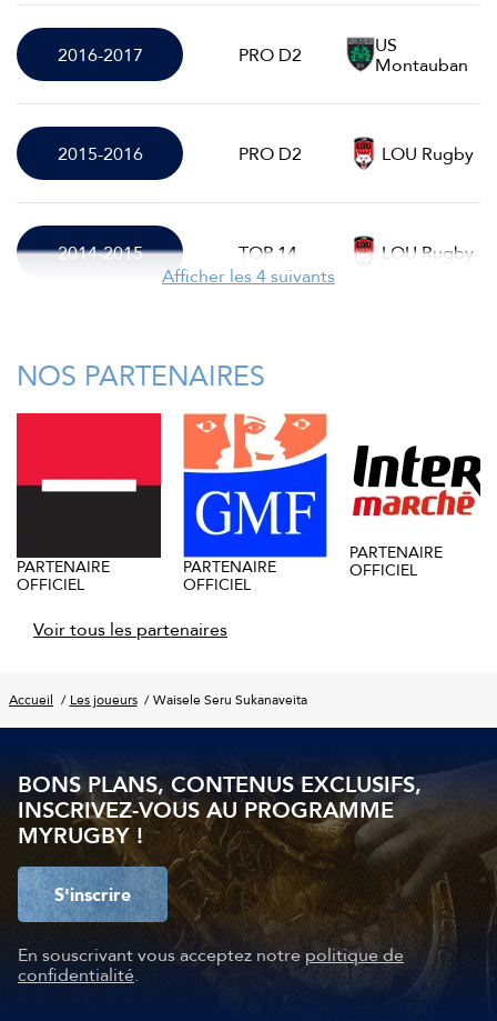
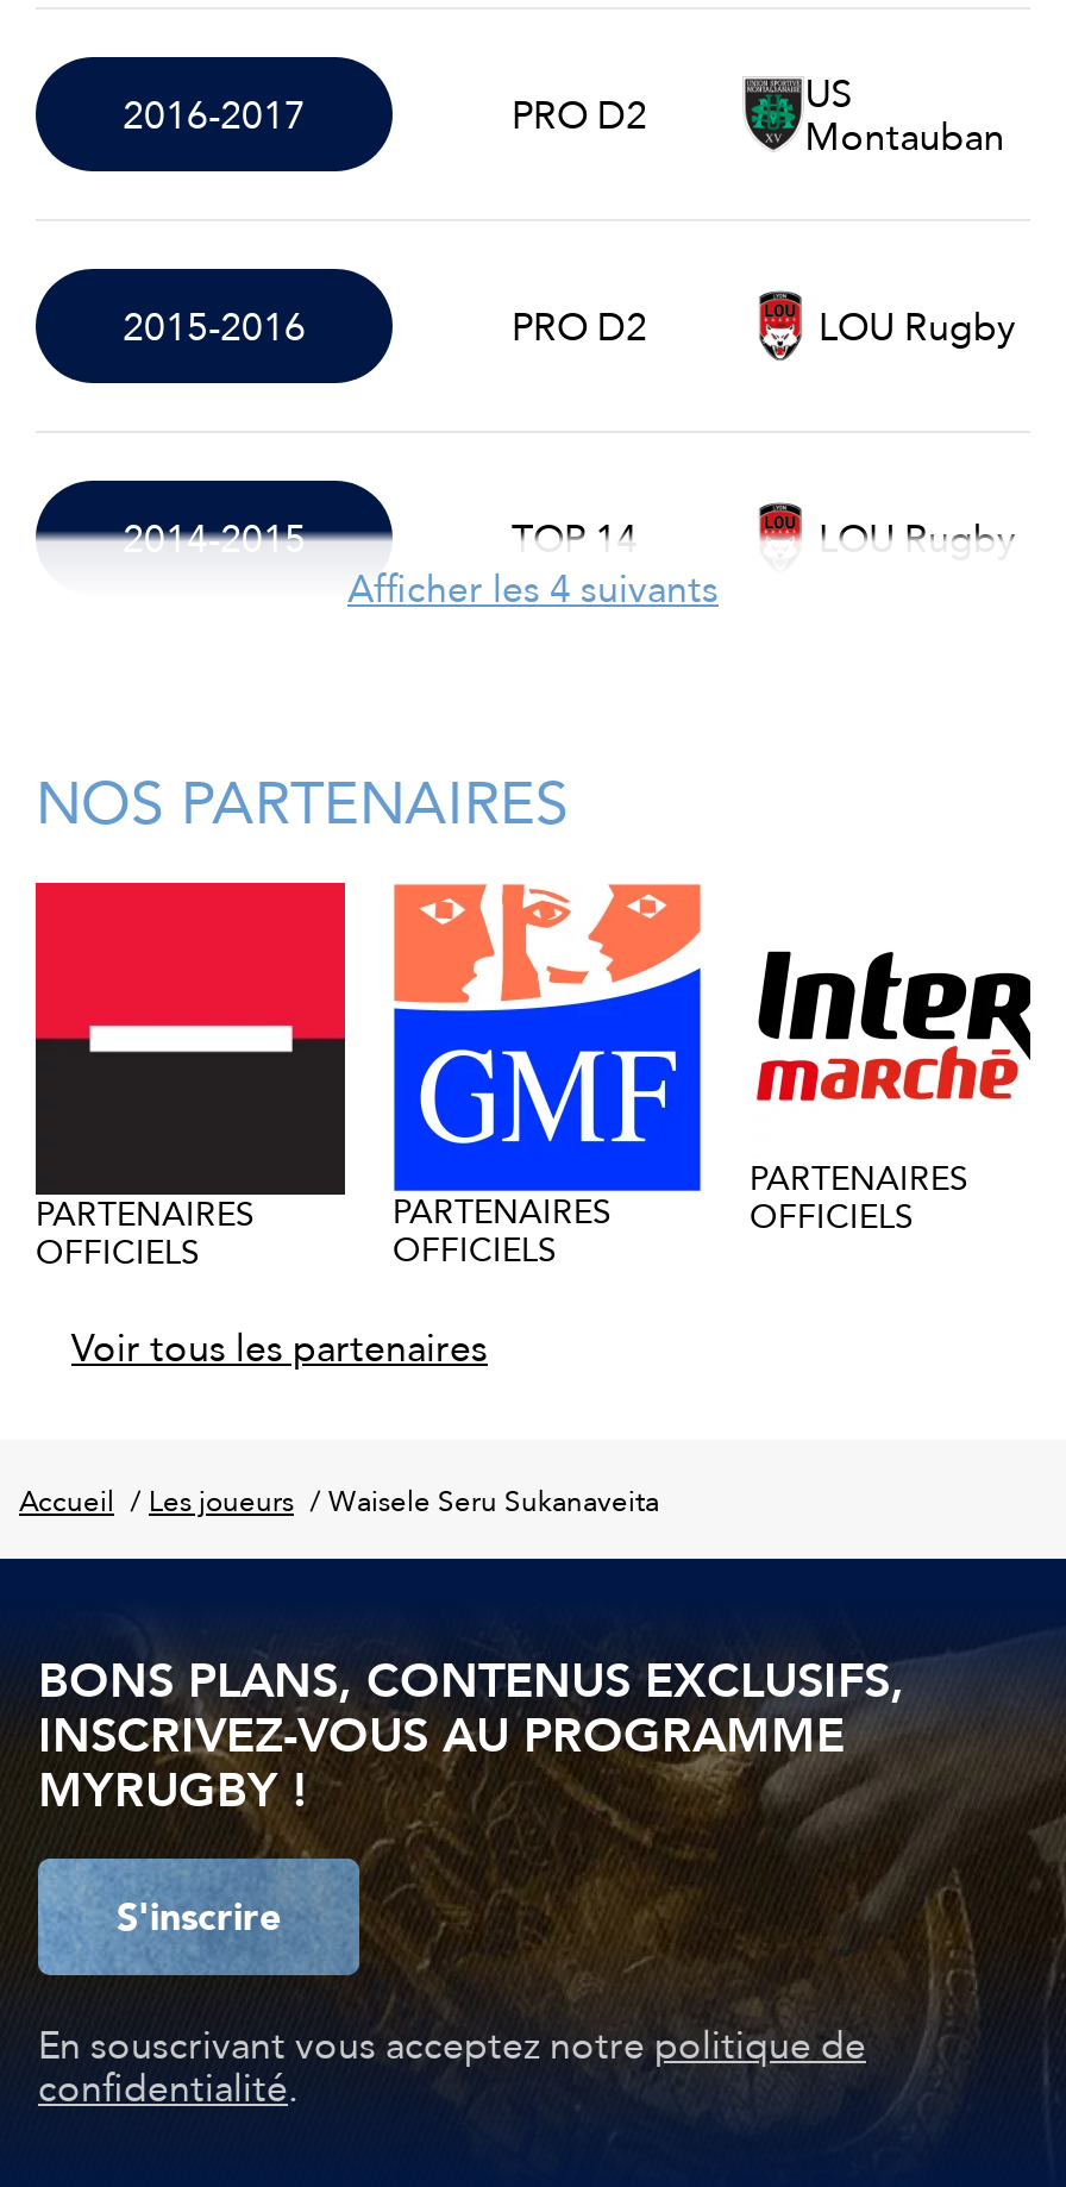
[349,540,443,582] PARTENAIRE | OFFICIEL -> [750,1153,968,1243] PARTENAIRES | OFFICIELS
[17,555,110,597] PARTENAIRE | OFFICIEL -> [36,1187,255,1277] PARTENAIRES | OFFICIELS
[183,555,276,597] PARTENAIRE | OFFICIEL -> [393,1186,612,1276] PARTENAIRES | OFFICIELS

